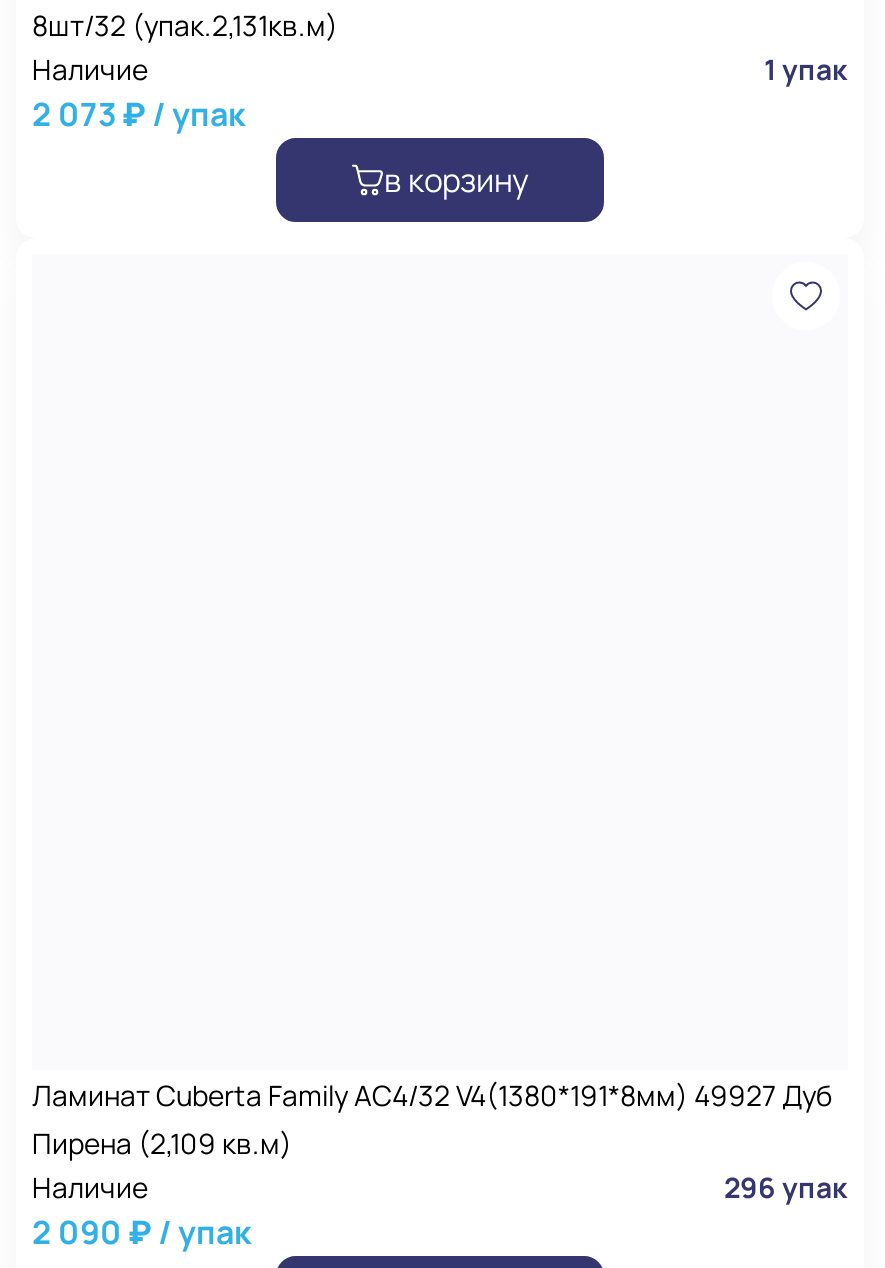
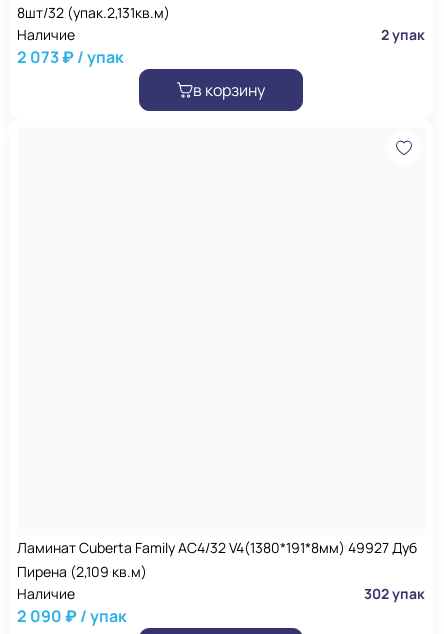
[764,50,848,88] 1 упак -> [381,25,425,44] 2 упак
[724,1168,848,1206] 296 упак -> [364,584,425,603] 302 упак

